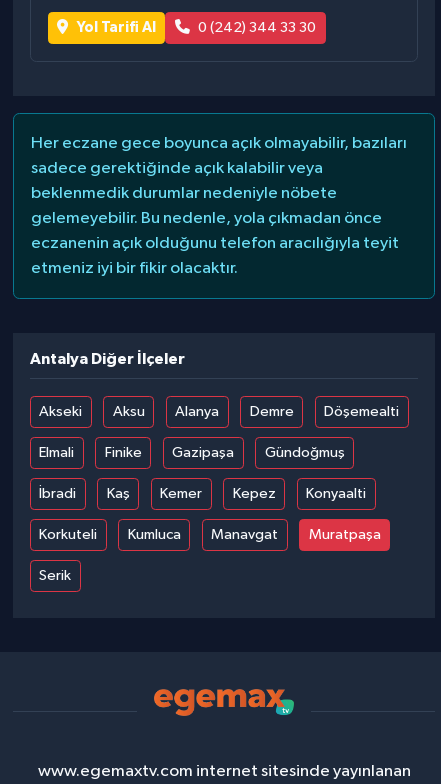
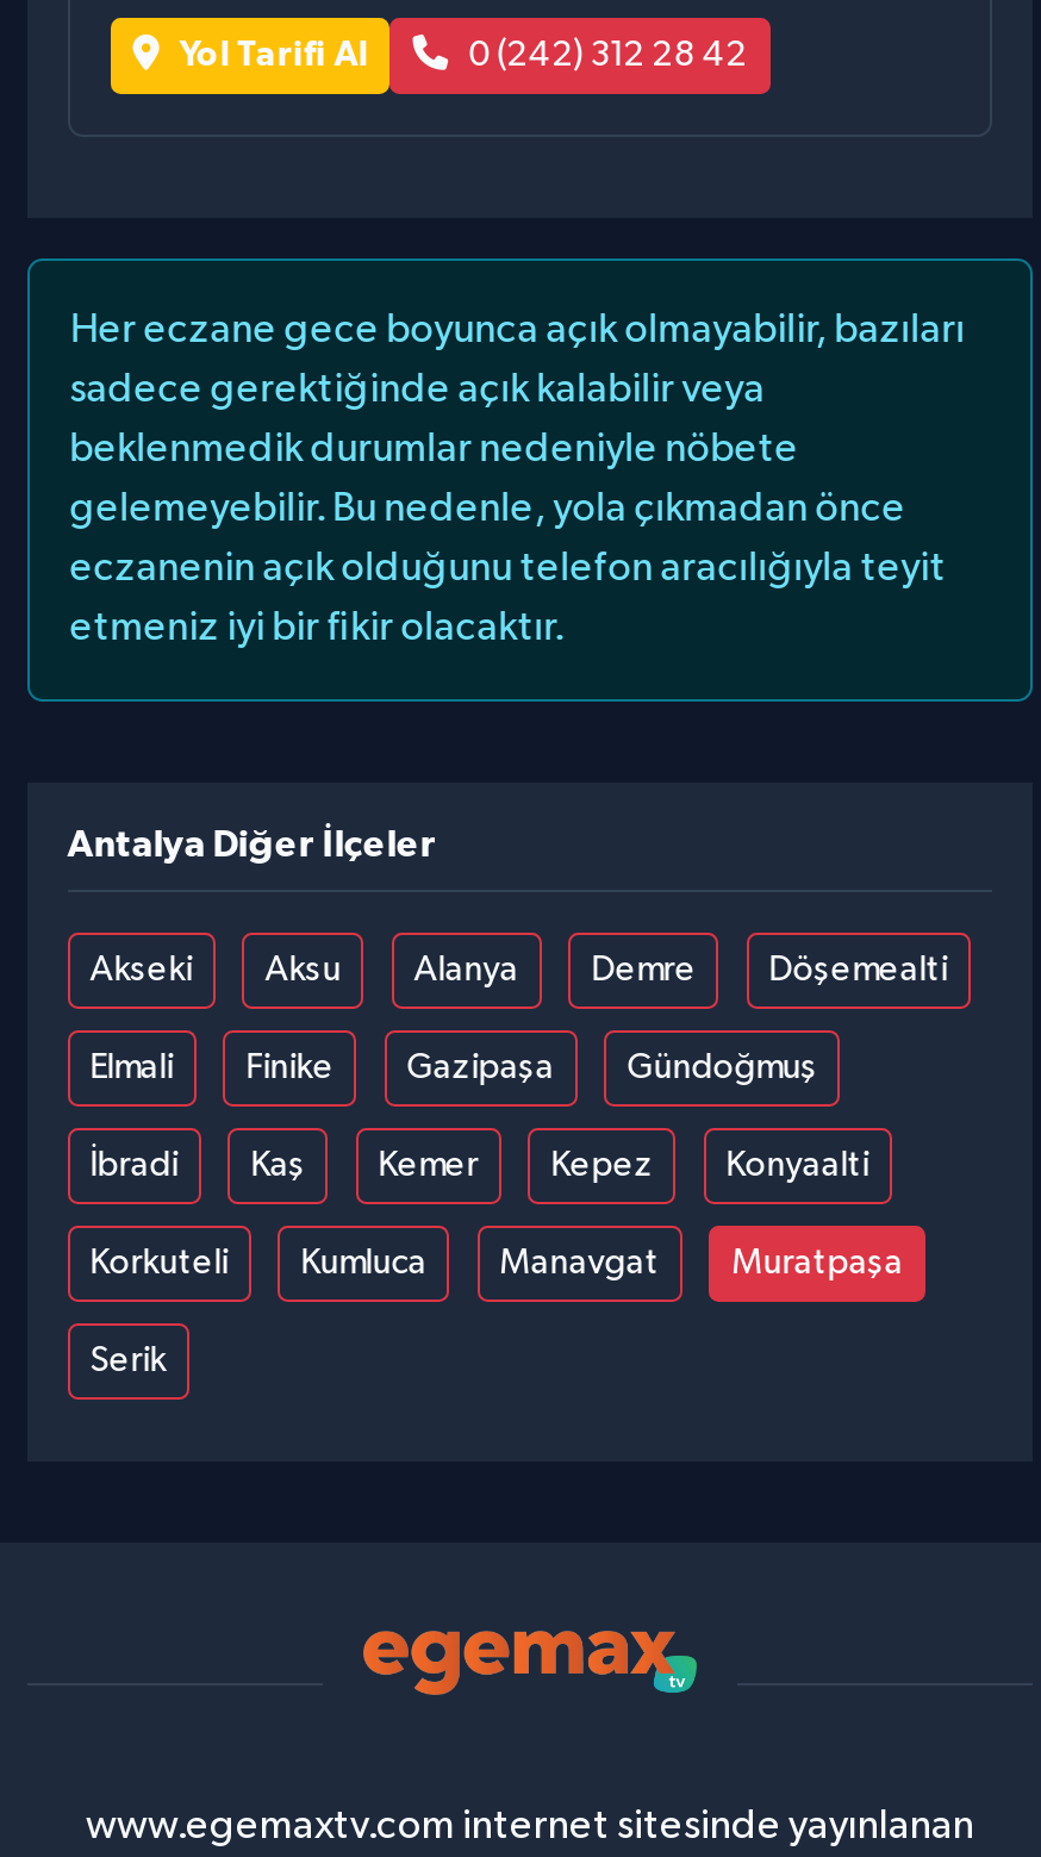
[198,20,316,35] 0 (242) 344 33 30 -> [469,37,747,72] 0 (242) 312 28 42

